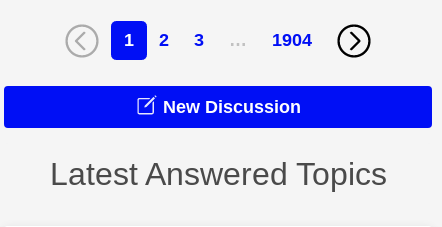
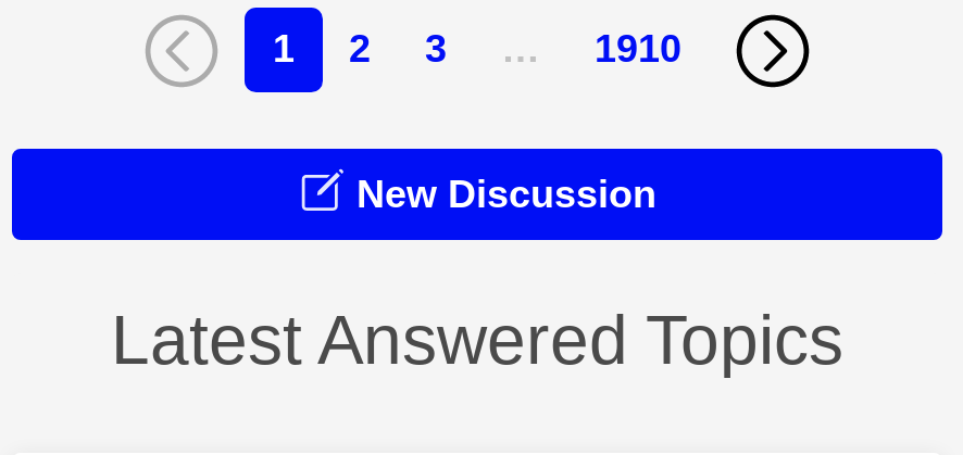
[272,30,312,50] 1904 -> [595,27,681,71] 1910

